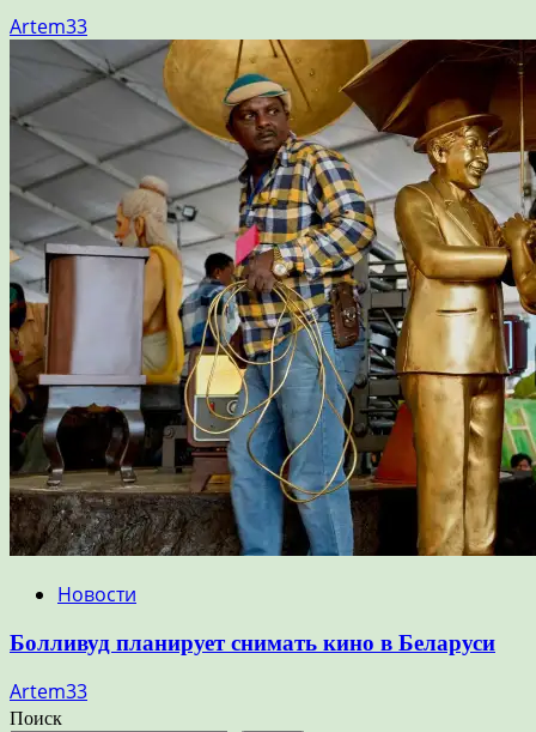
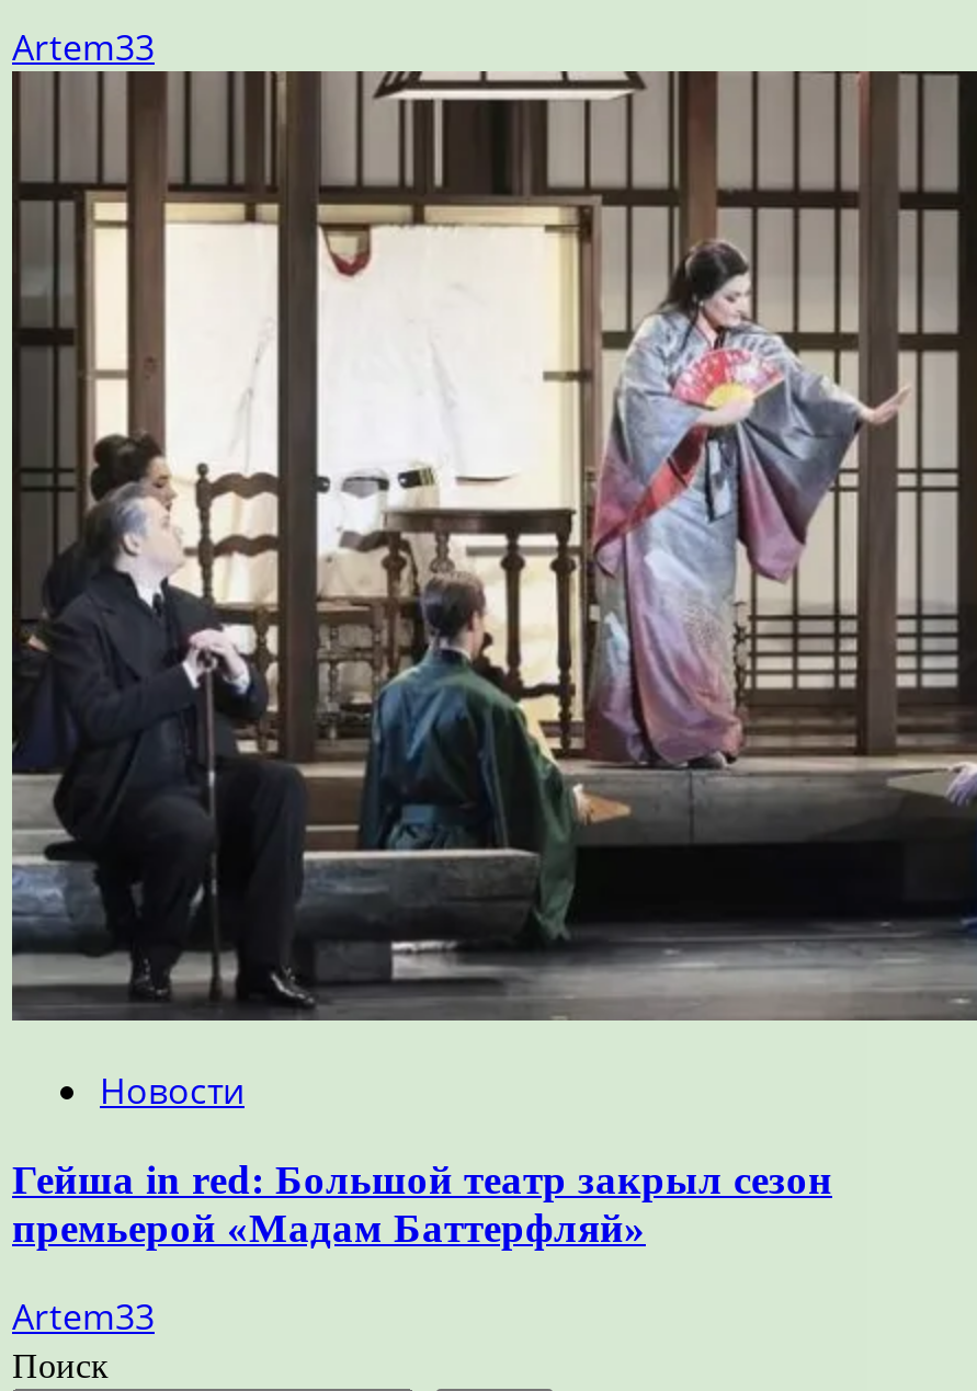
[8,38,532,557] [image] -> [10,69,970,1023] [image]
[10,630,495,655] Болливуд планирует снимать кино в Беларуси -> [12,1155,832,1250] Гейша in red: Большой театр закрыл сезон | премьерой «Мадам Баттерфляй»

